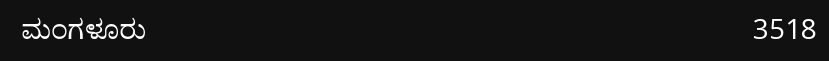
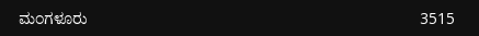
[753,9,817,47] 3518 -> [420,8,455,28] 3515

